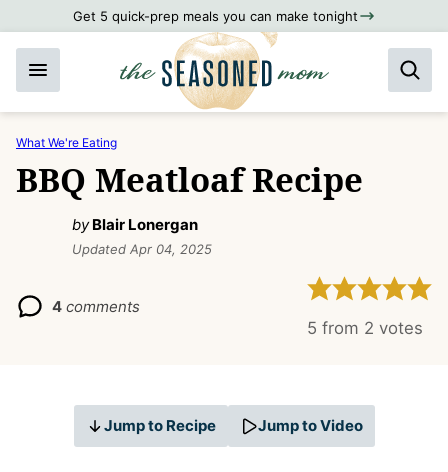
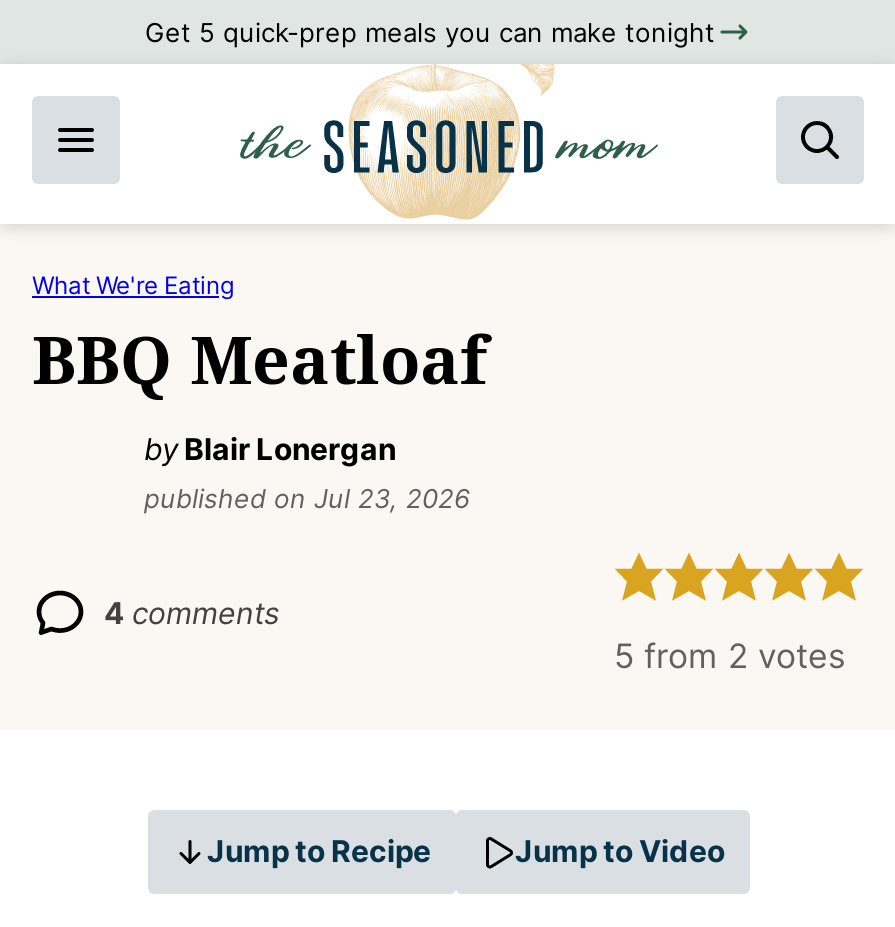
[16,157,363,202] BBQ Meatloaf Recipe -> [32,314,486,404] BBQ Meatloaf
[72,241,212,257] Updated Apr 04, 2025 -> [144,482,470,514] published on Jul 23, 2026

